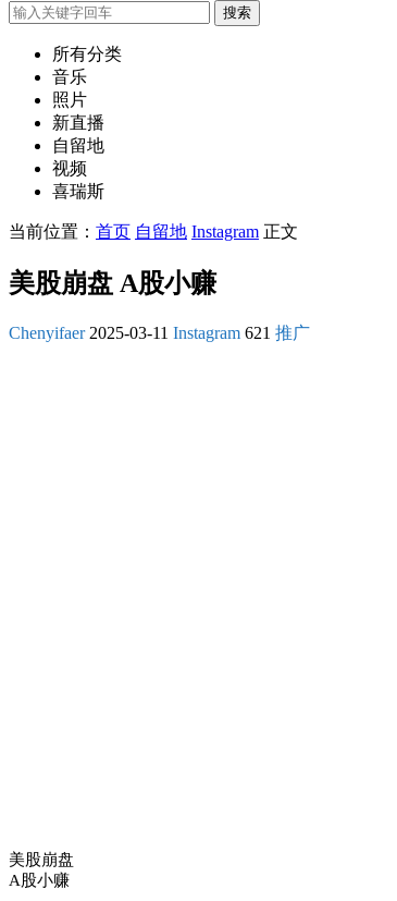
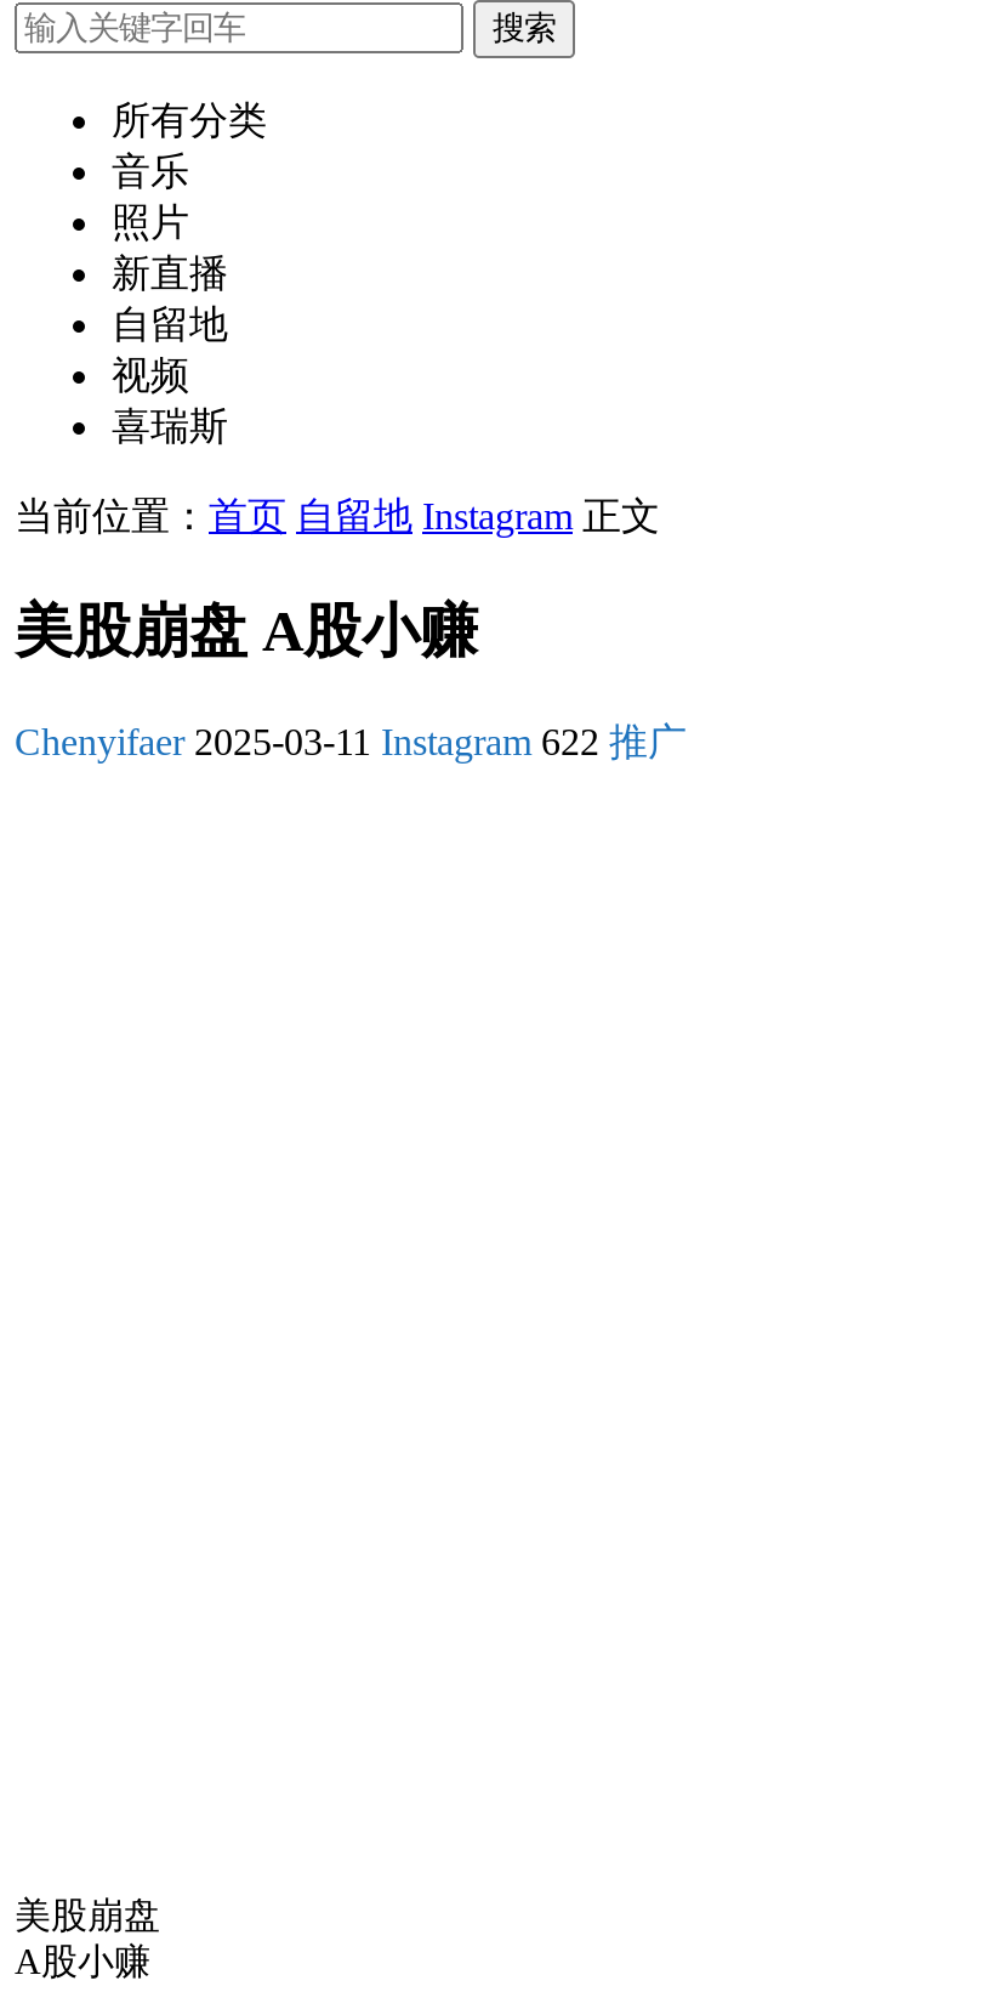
[9,324,310,342] Chenyifaer 2025-03-11 Instagram 621 推广 -> [15,721,687,763] Chenyifaer 2025-03-11 Instagram 622 推广

